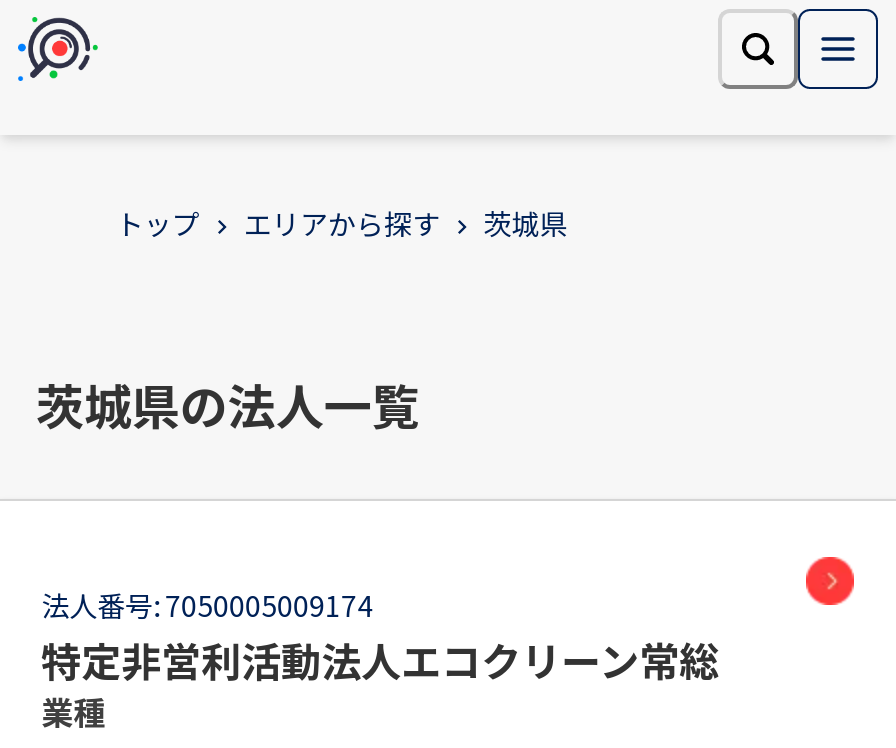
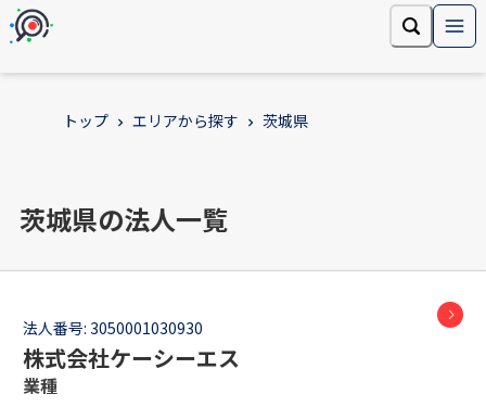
[41,585,719,689] 法人番号: 7050005009174 | 特定非営利活動法人エコクリーン常総 -> [22,317,239,373] 法人番号: 3050001030930 | 株式会社ケーシーエス

